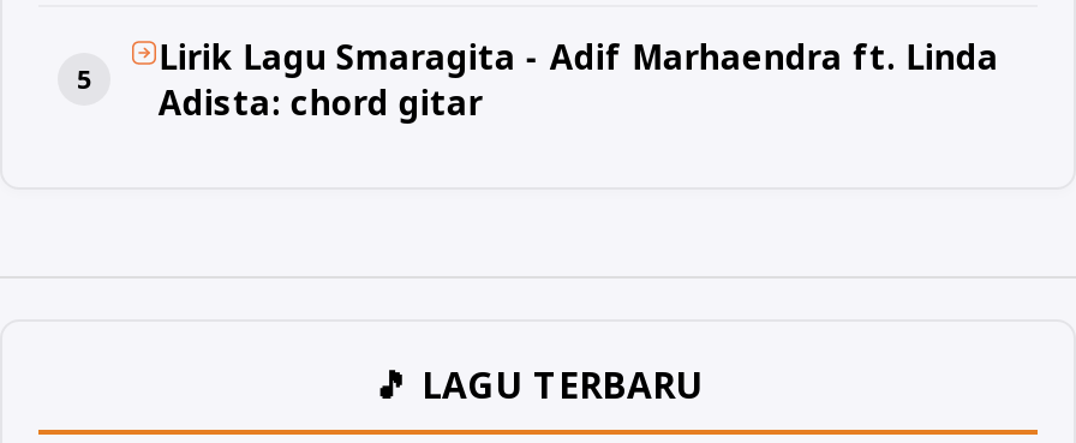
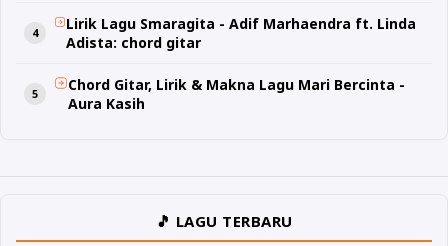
none -> [68,75,405,113] Chord Gitar, Lirik & Makna Lagu Mari Bercinta - | Aura Kasih

